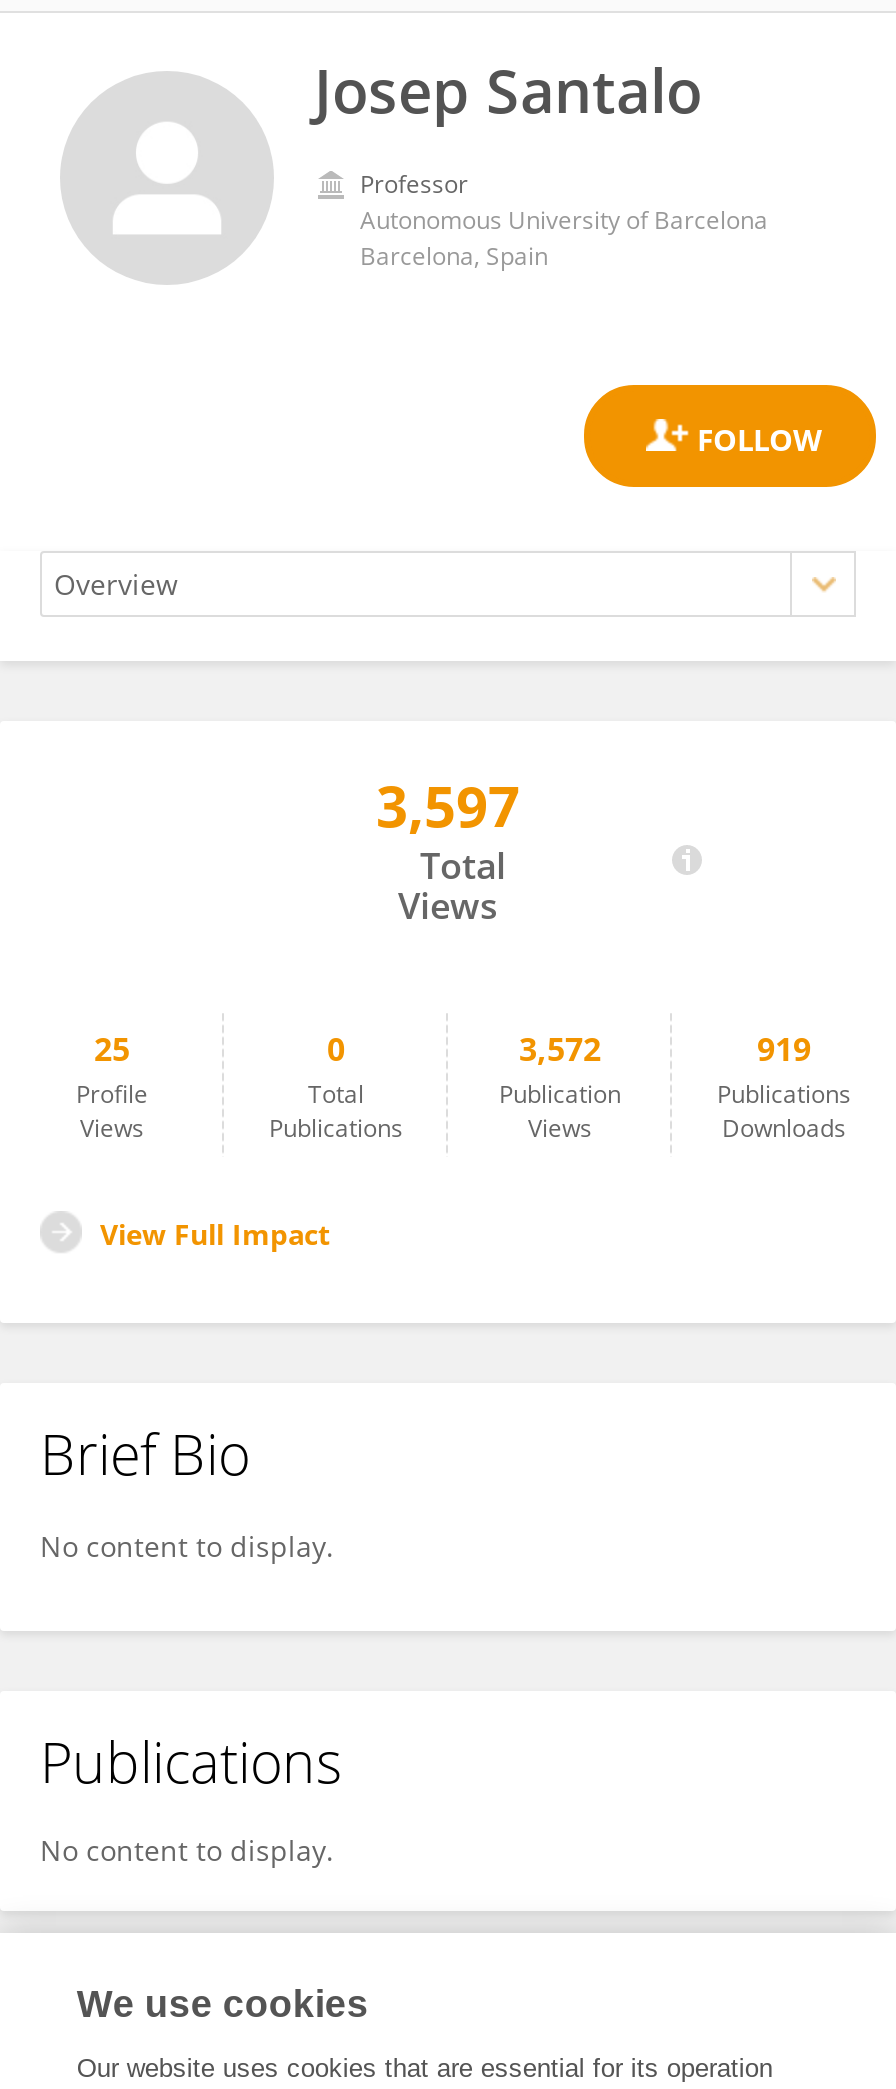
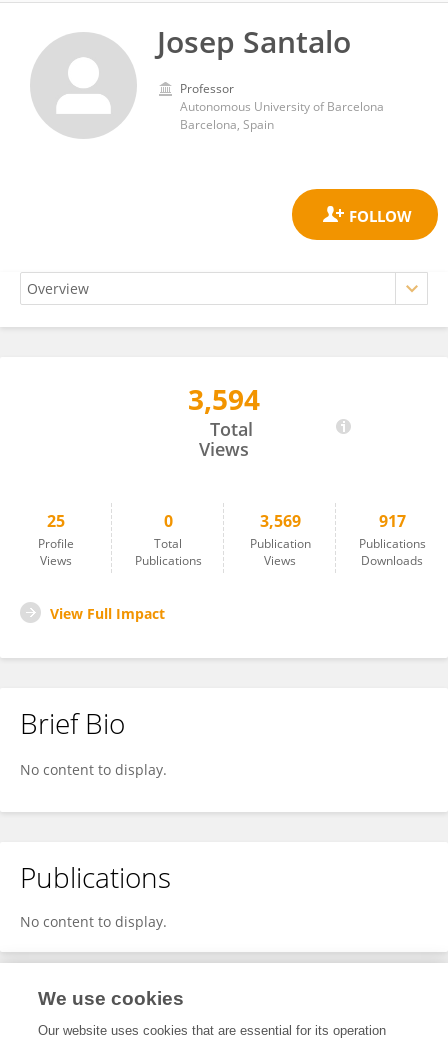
[376,767,520,843] 3,597 -> [188,380,260,418] 3,594
[519,1027,601,1071] 3,572 -> [259,510,300,532] 3,569
[757,1027,811,1071] 919 -> [378,510,405,532] 917

